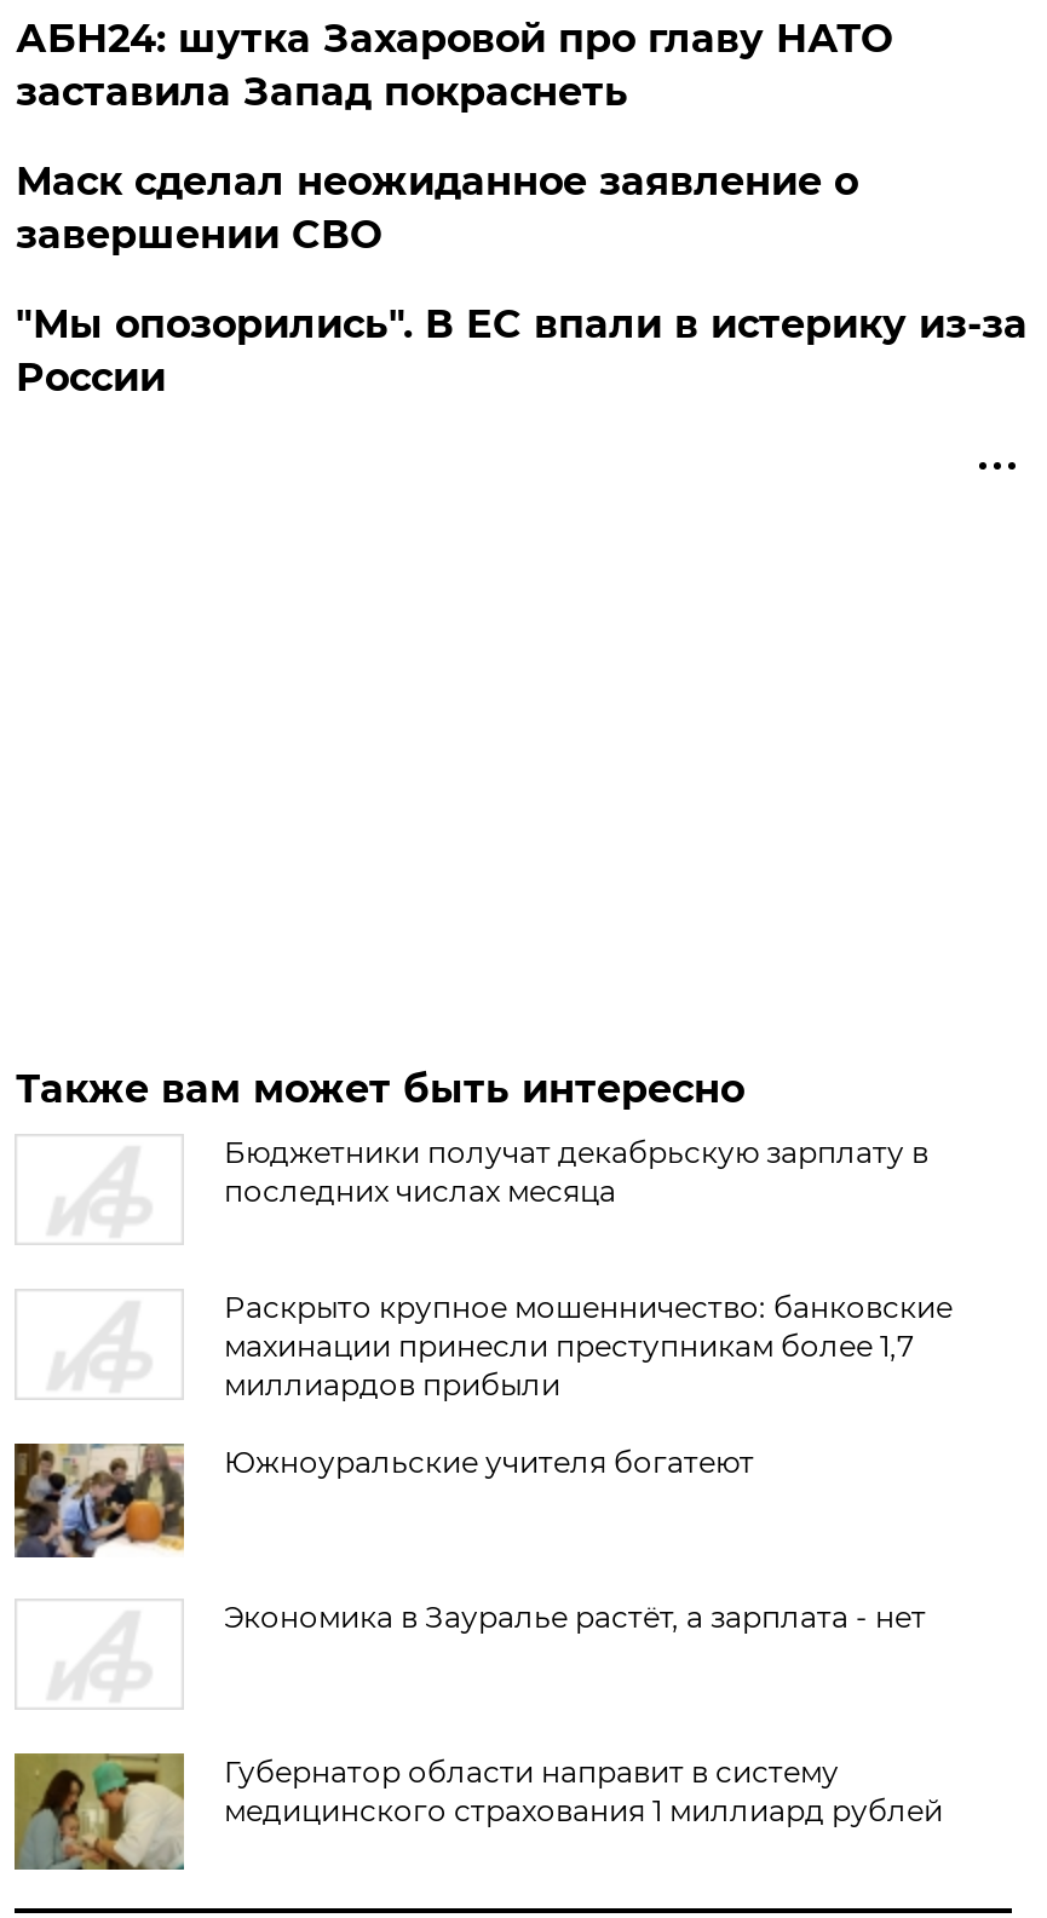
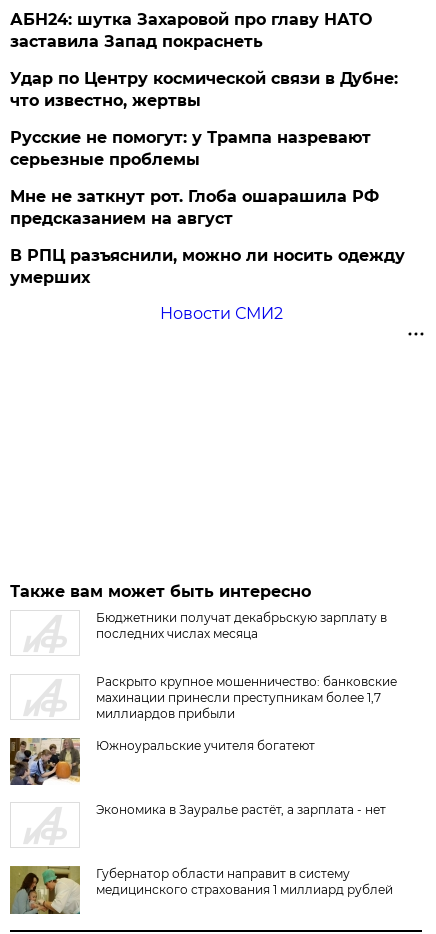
[15,159,1027,401] Маск сделал неожиданное заявление о | завершении СВО | "Мы опозорились". В ЕС впали в истерику из-за | России -> [10,69,405,323] Удар по Центру космической связи в Дубне: | что известно, жертвы | Русские не помогут: у Трампа назревают | серьезные проблемы | Мне не заткнут рот. Глоба ошарашила РФ | предсказанием на август | В РПЦ разъяснили, можно ли носить одежду | умерших | Новости СМИ2

